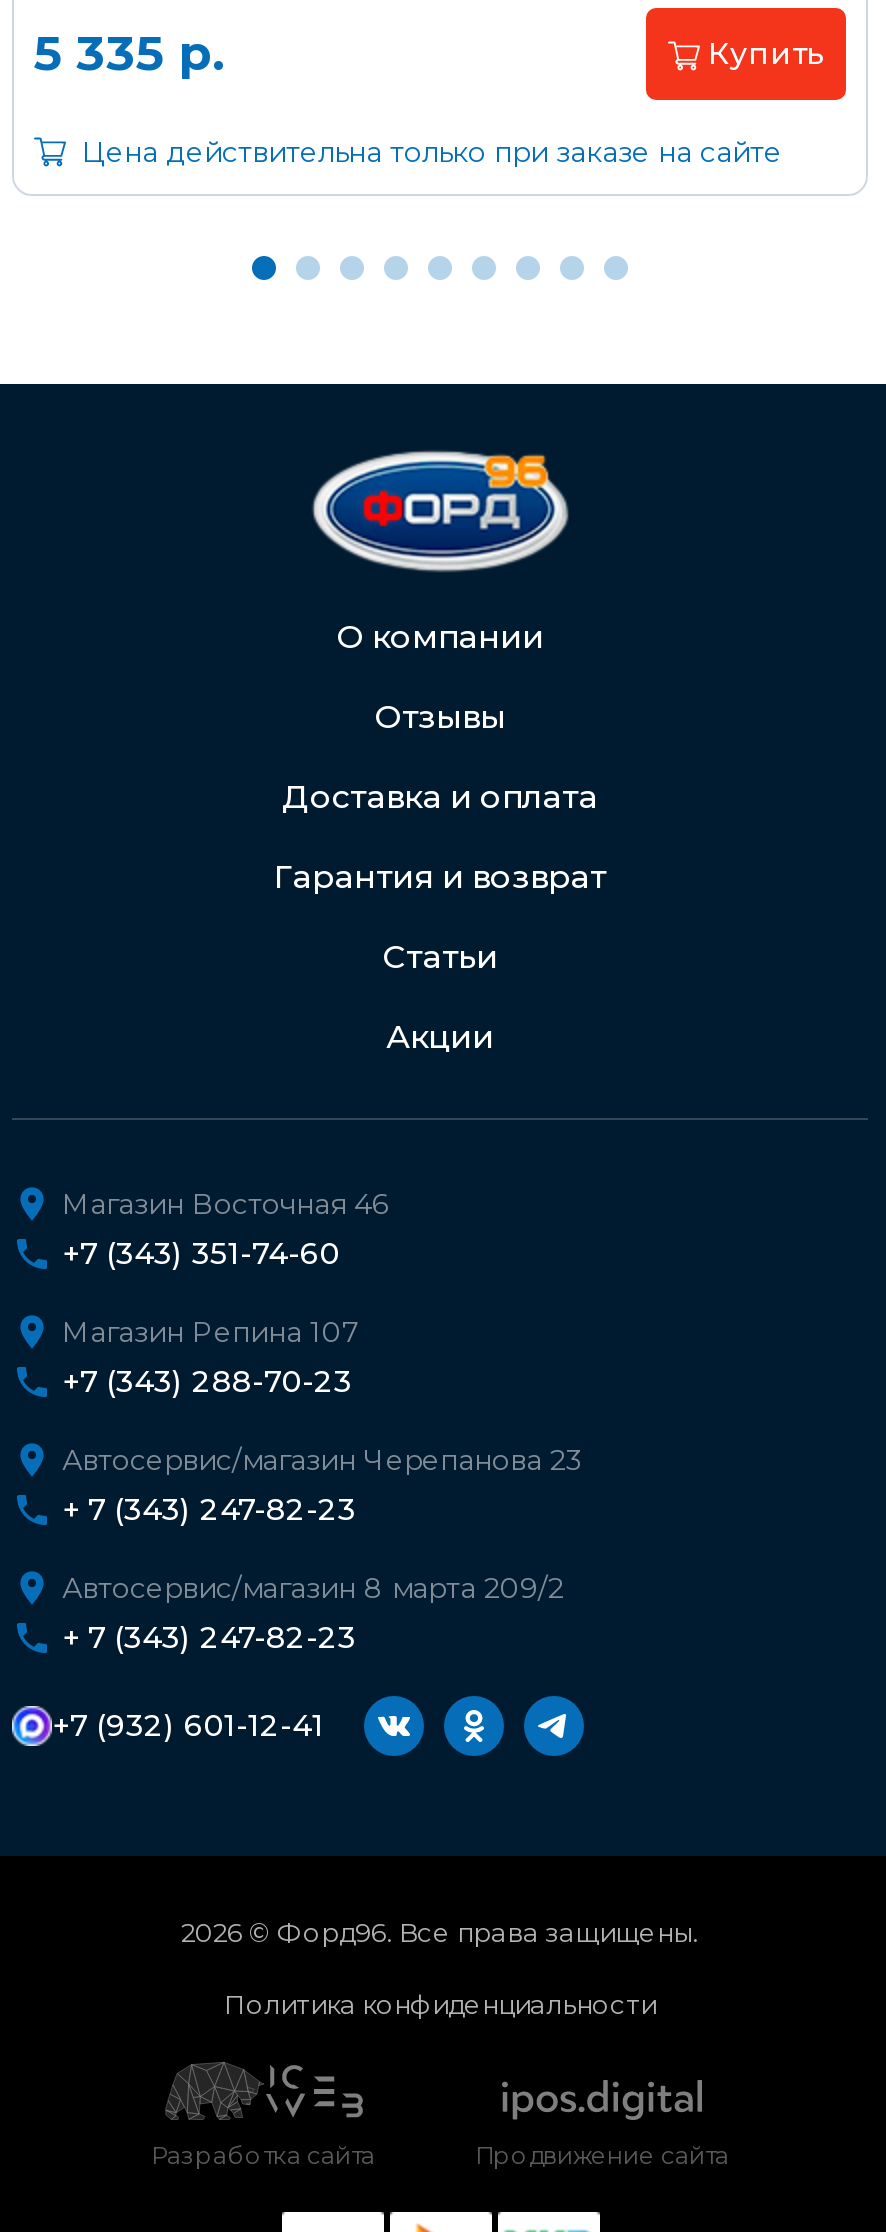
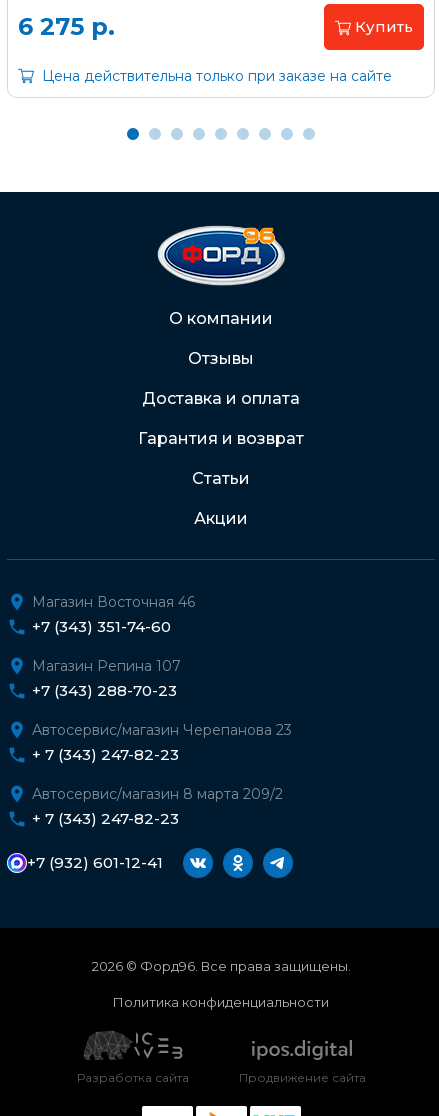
[34,24,226,82] 5 335 р. -> [18,12,115,41] 6 275 р.

